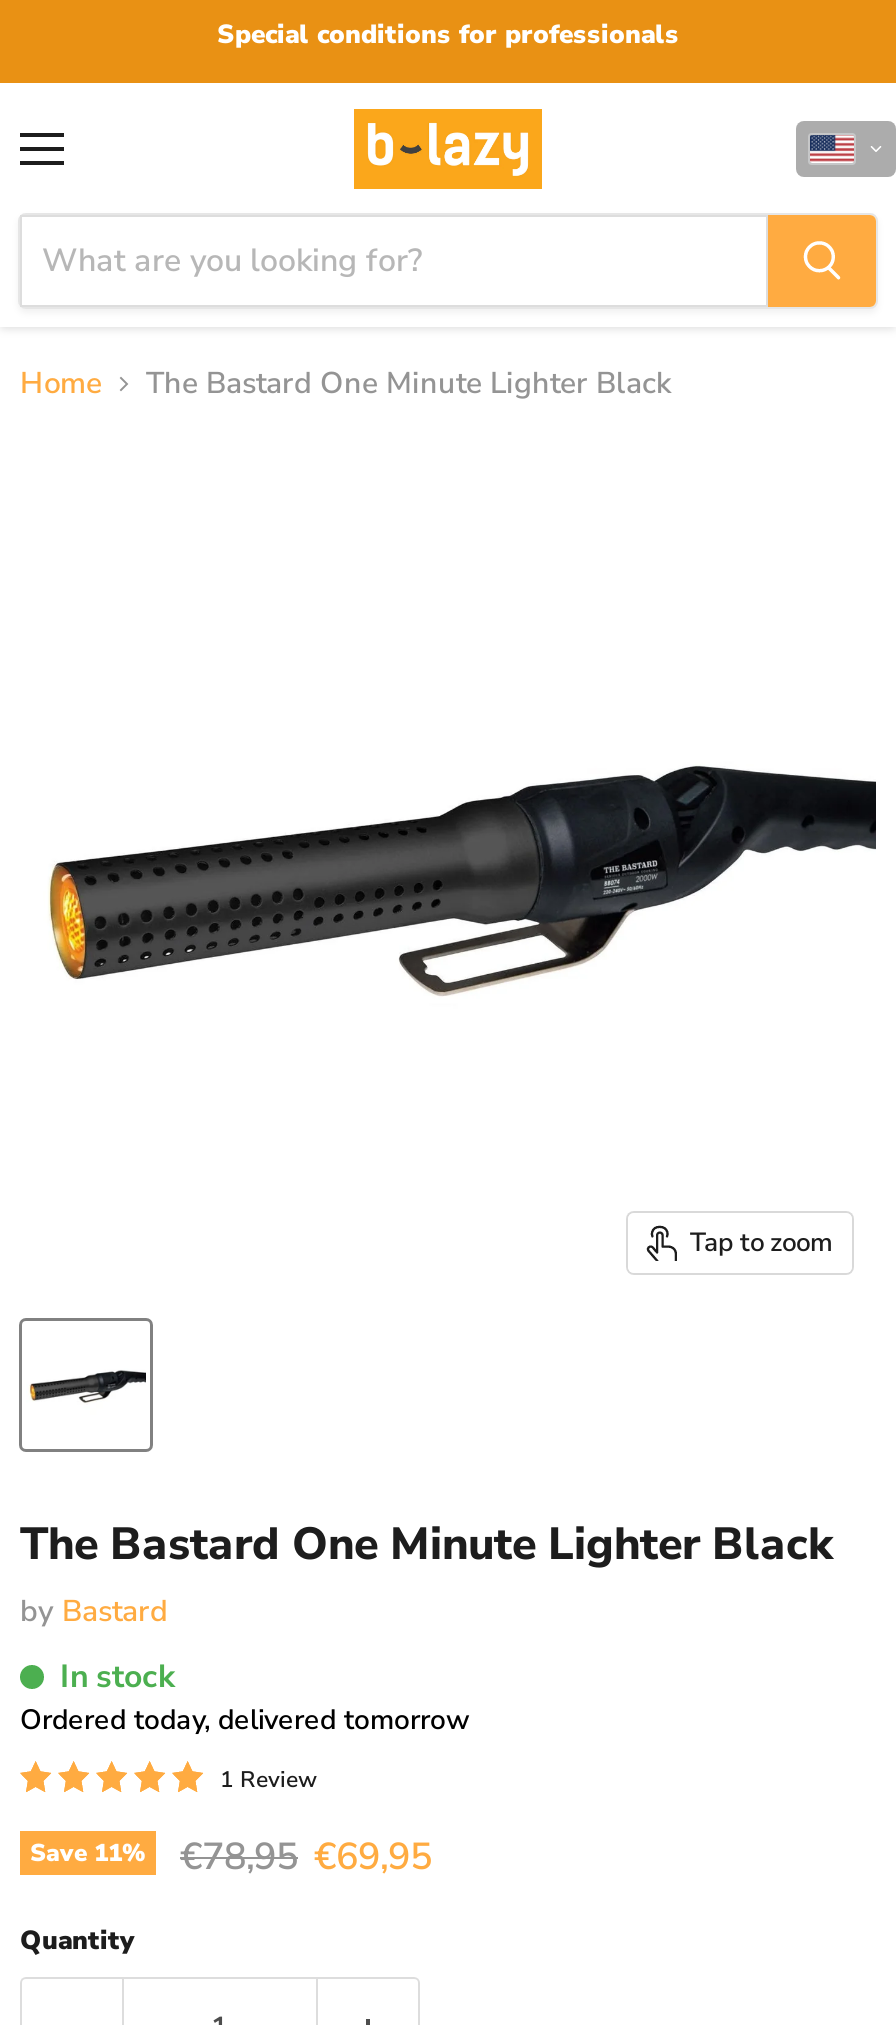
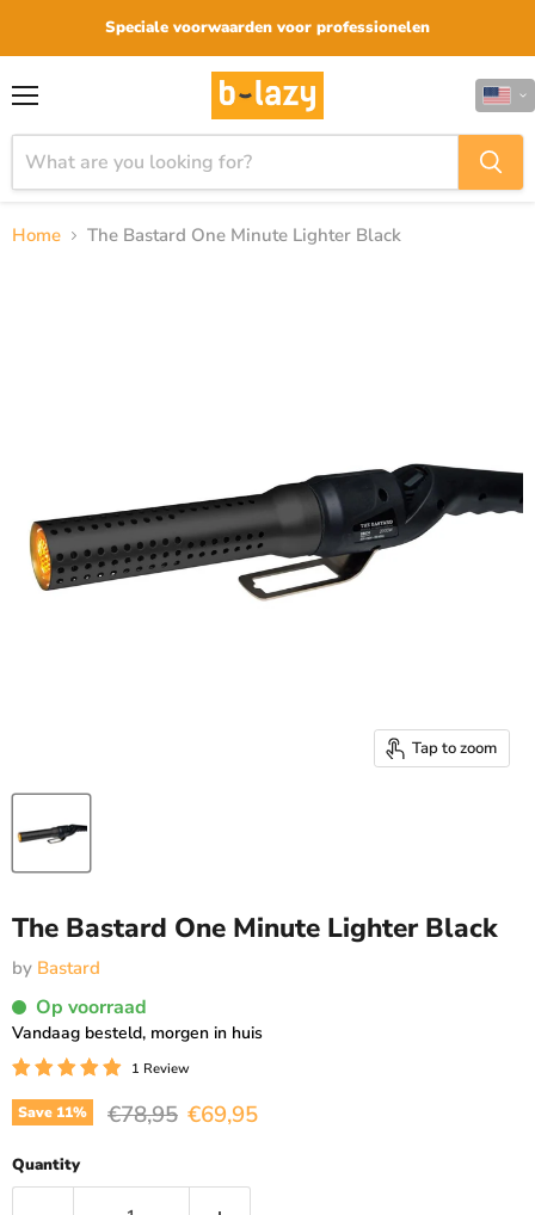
[217,17,679,53] Special conditions for professionals -> [105,17,430,38] Speciale voorwaarden voor professionelen
[20,1655,470,1739] In stock | Ordered today, delivered tomorrow -> [12,994,263,1044] Op voorraad | Vandaag besteld, morgen in huis

